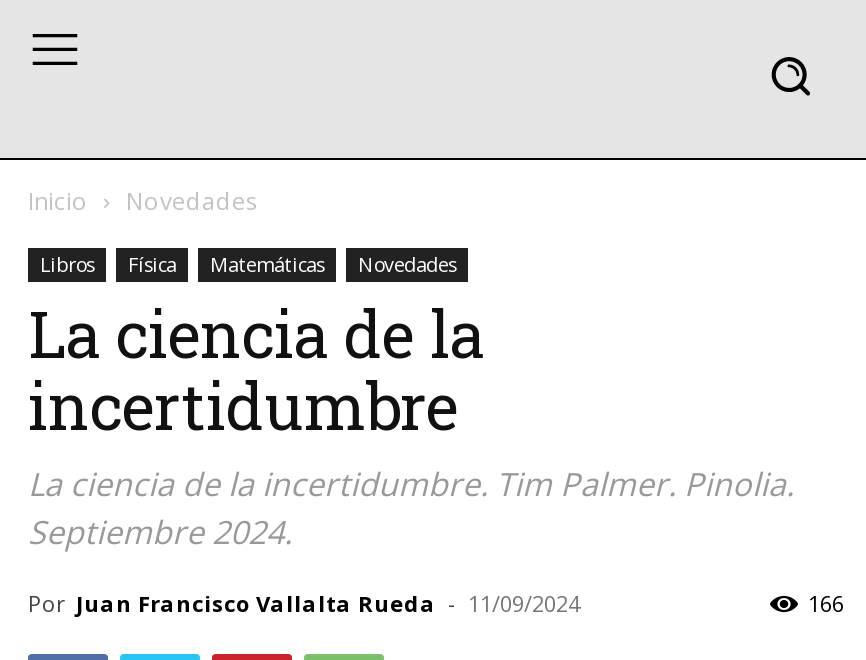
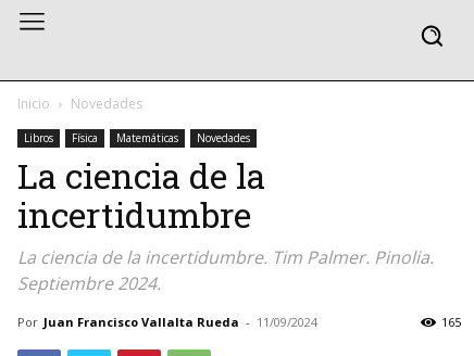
[808,588,844,618] 166 -> [441,314,461,330] 165

